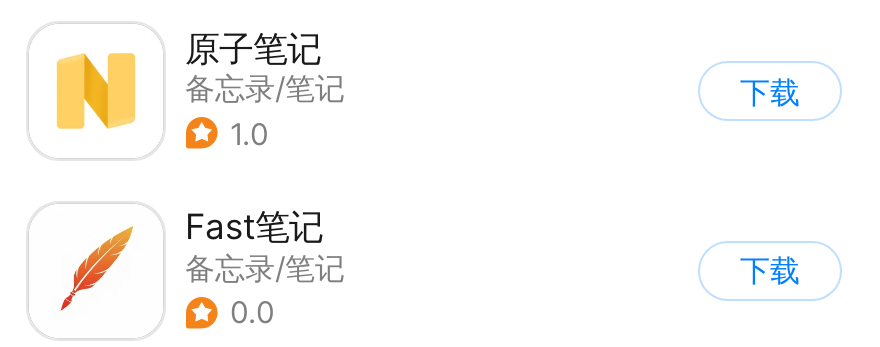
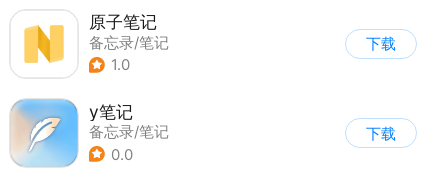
[30,204,323,338] [image] | Fast笔记 -> [10,98,132,167] [image] | y笔记

